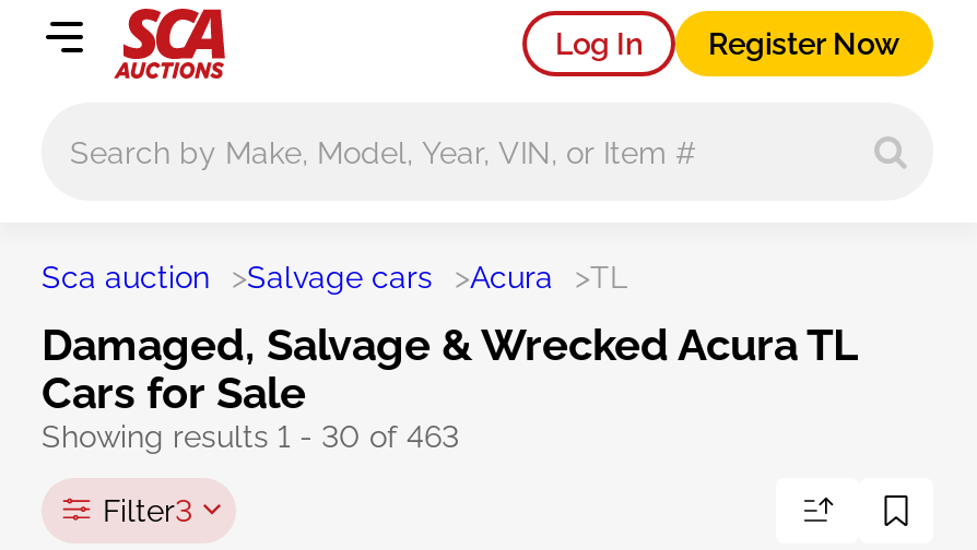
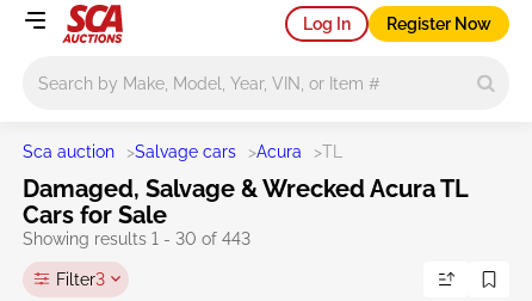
[42,419,459,454] Showing results 1 - 30 of 463 -> [23,229,250,248] Showing results 1 - 30 of 443

